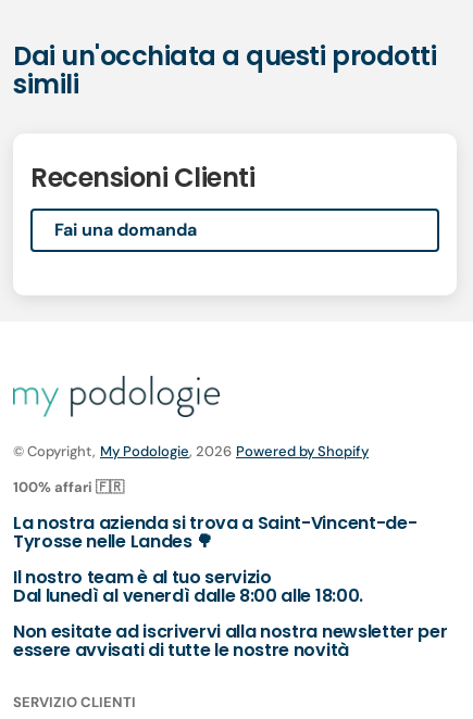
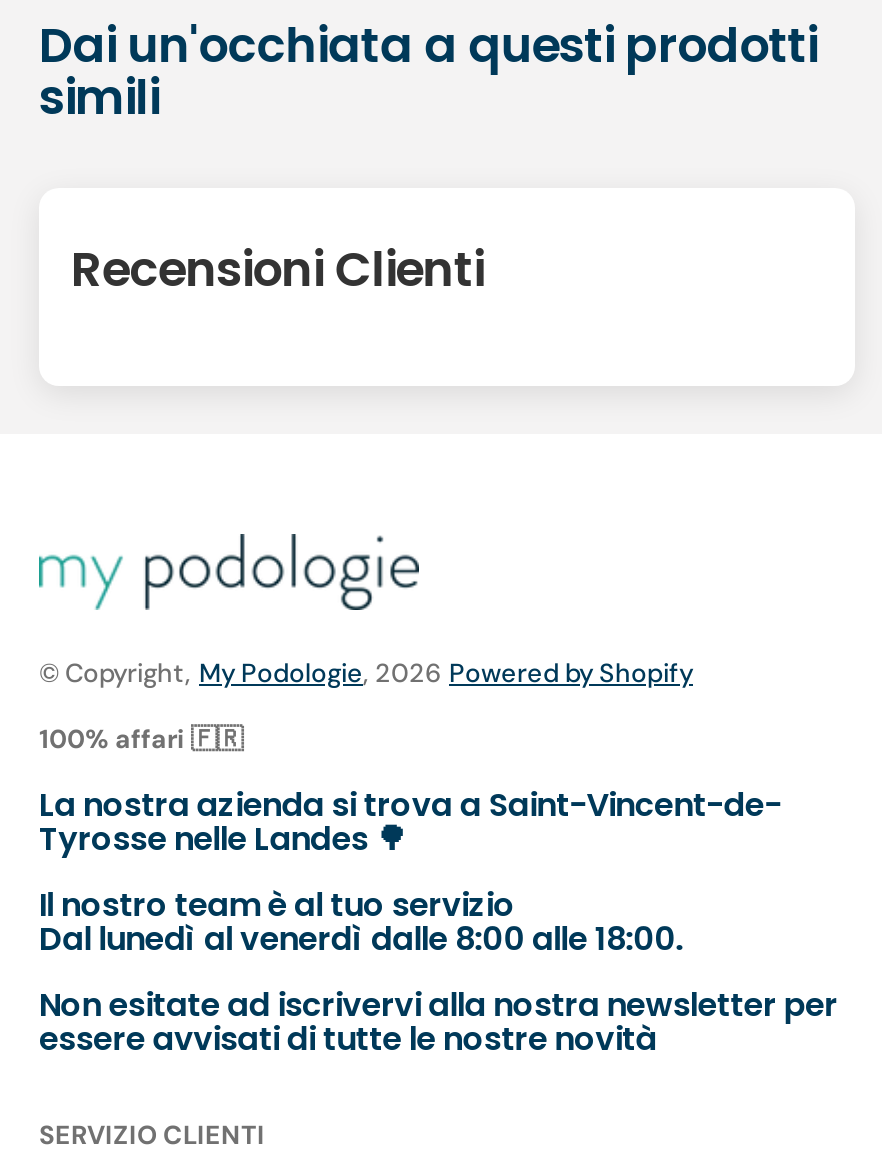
[54,218,197,241] Fai una domanda -> none

